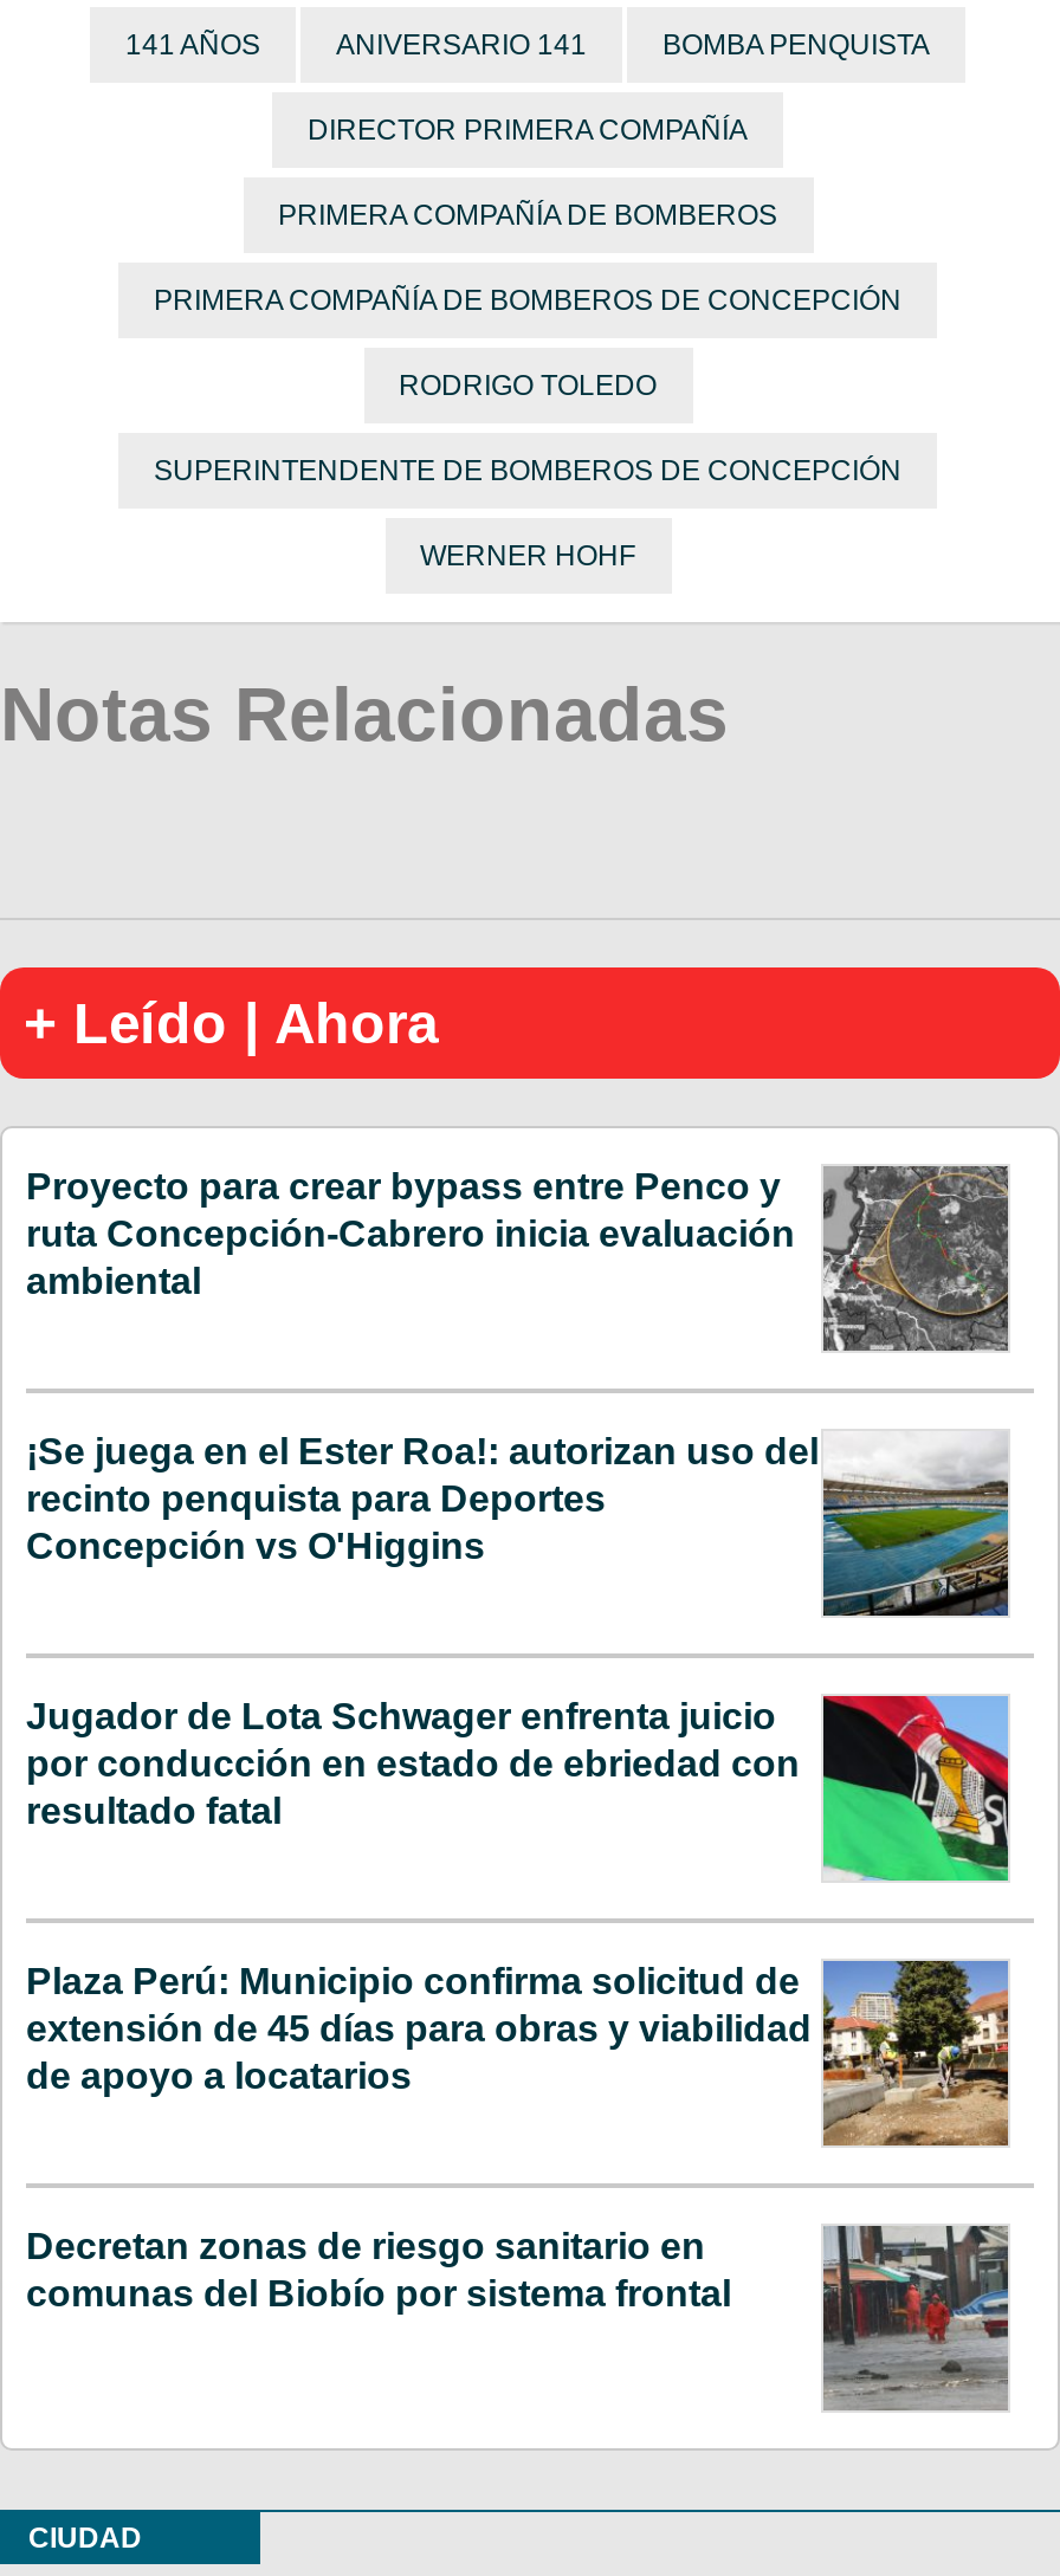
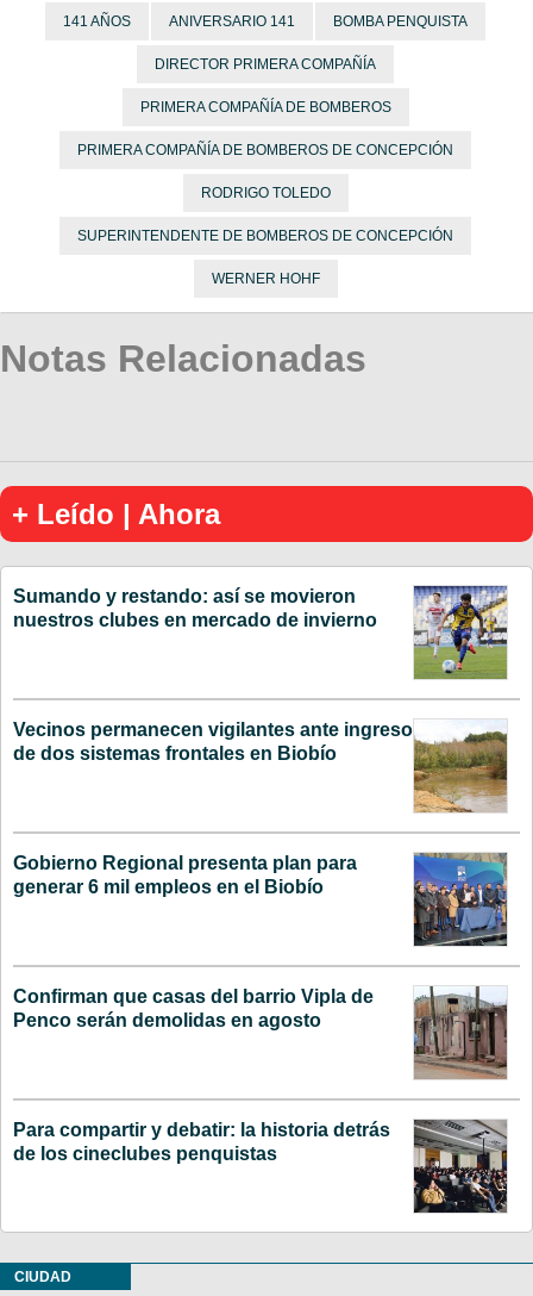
[26,1165,1010,1351] [image] | Proyecto para crear bypass entre Penco y | ruta Concepción-Cabrero inicia evaluación | ambiental -> [13,586,508,679] [image] | Sumando y restando: así se movieron | nuestros clubes en mercado de invierno
[26,1430,1010,1618] [image] | ¡Se juega en el Ester Roa!: autorizan uso del | recinto penquista para Deportes | Concepción vs O'Higgins -> [13,719,508,814] [image] | Vecinos permanecen vigilantes ante ingreso | de dos sistemas frontales en Biobío
[26,1695,800,1830] Jugador de Lota Schwager enfrenta juicio | por conducción en estado de ebriedad con | resultado fatal -> [13,853,357,897] Gobierno Regional presenta plan para | generar 6 mil empleos en el Biobío
[821,1694,1010,1883] [image] -> [413,852,508,947] [image]
[26,1959,1010,2145] [image] | Plaza Perú: Municipio confirma solicitud de | extensión de 45 días para obras y viabilidad | de apoyo a locatarios -> [13,985,508,1080] [image] | Confirman que casas del barrio Vipla de | Penco serán demolidas en agosto
[26,2225,1010,2413] [image] | Decretan zonas de riesgo sanitario en | comunas del Biobío por sistema frontal -> [13,1119,508,1213] [image] | Para compartir y debatir: la historia detrás | de los cineclubes penquistas

